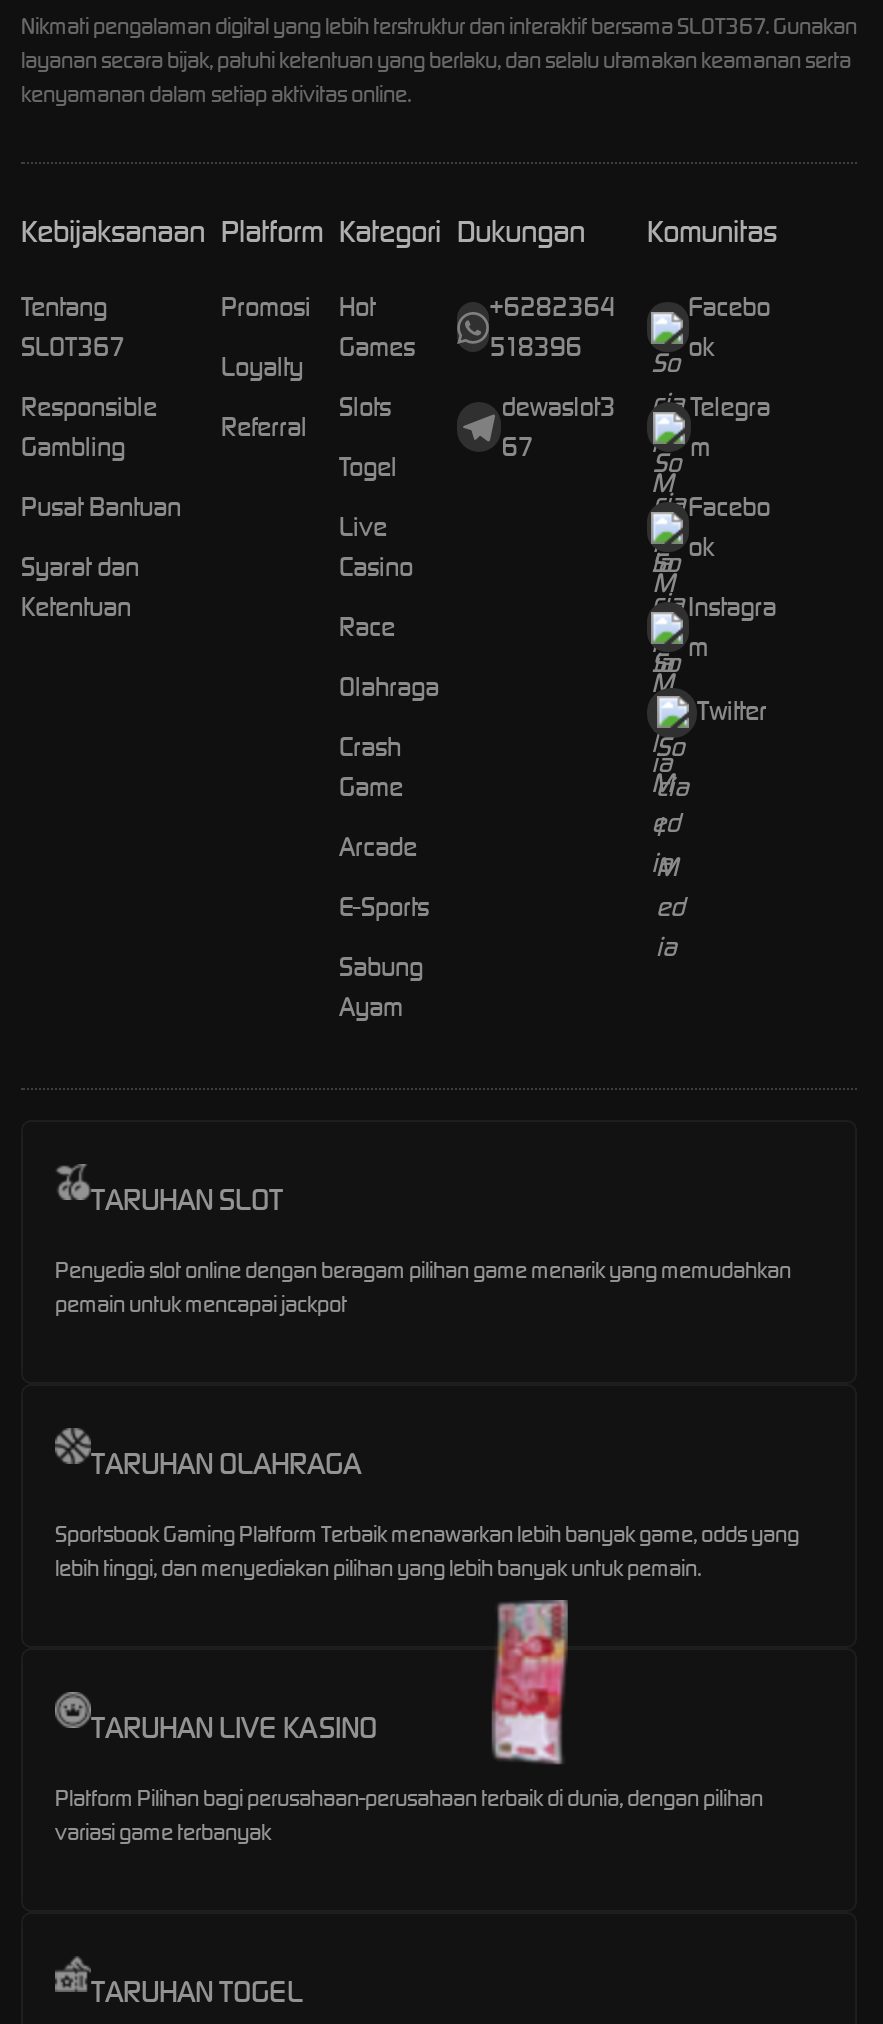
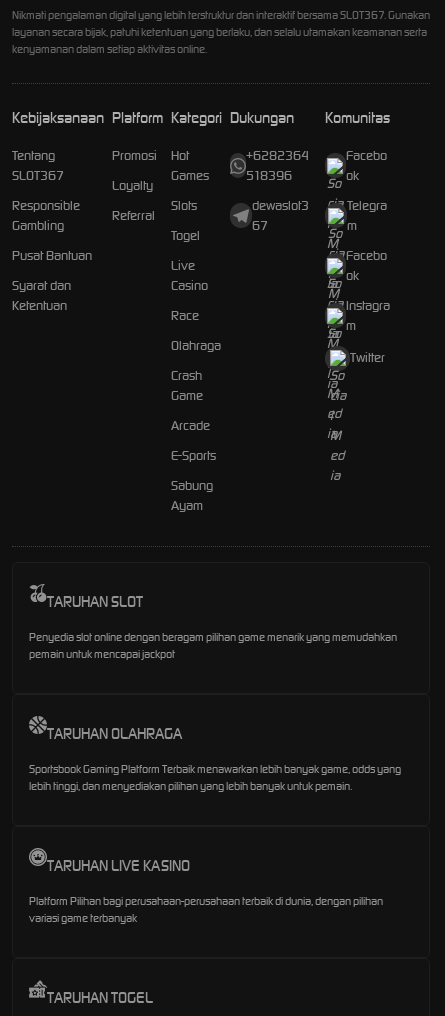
[489,1598,571,1766] [image] -> none

